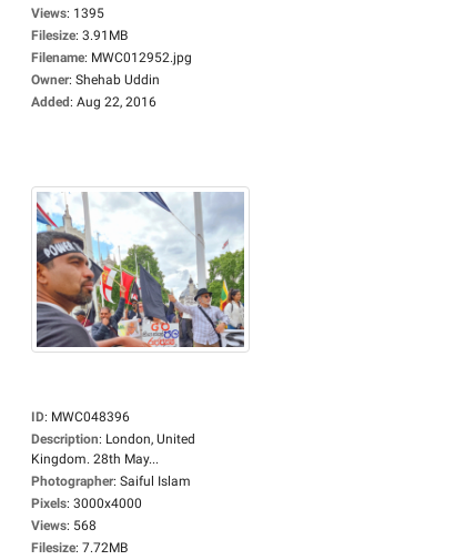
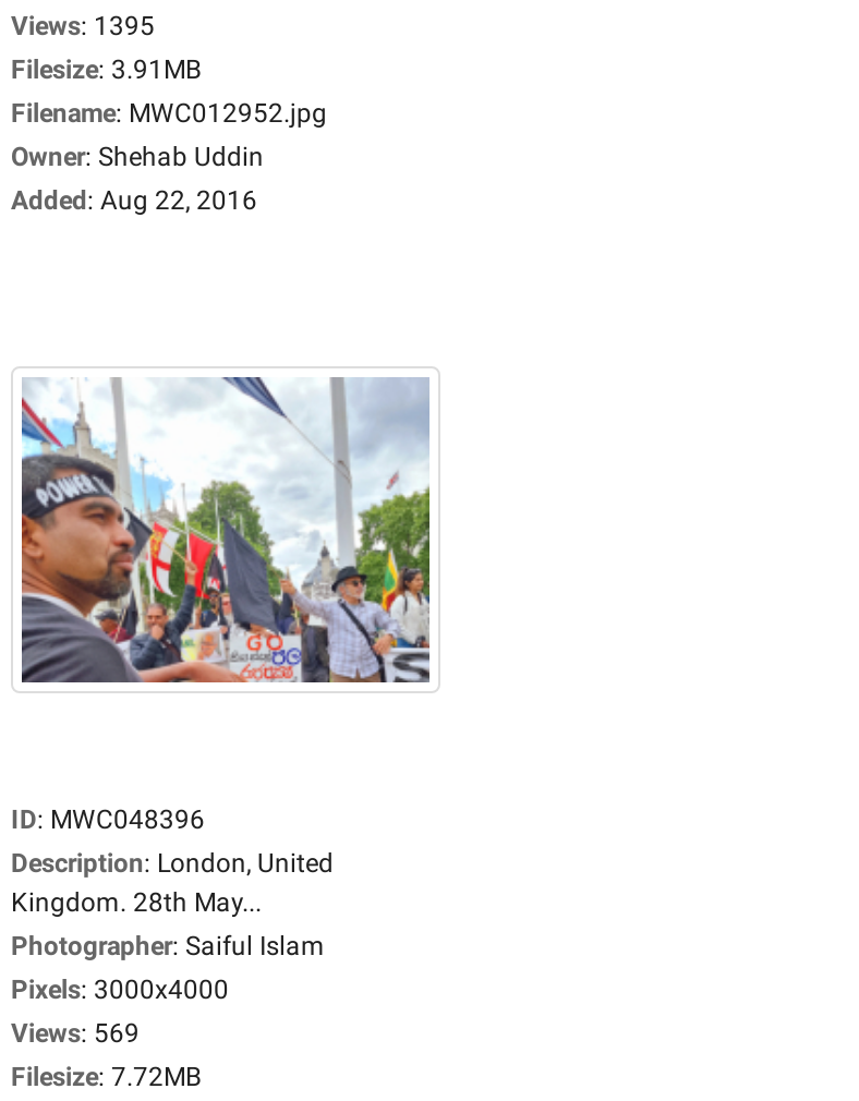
[31,517,97,533] Views: 568 -> [11,1017,140,1048] Views: 569

